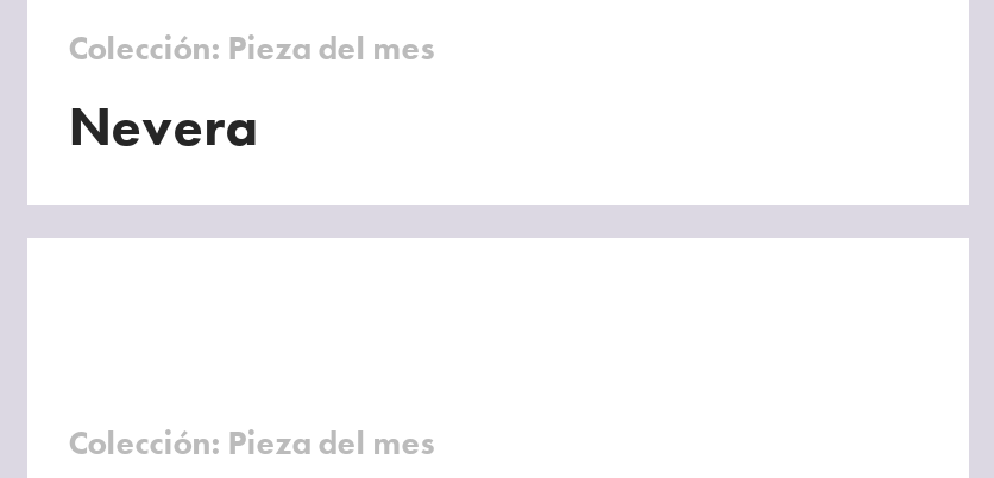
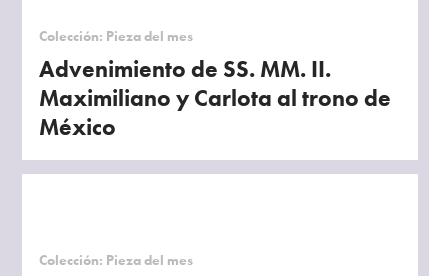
[68,93,259,162] Nevera -> [39,55,391,142] Advenimiento de SS. MM. II. | Maximiliano y Carlota al trono de | México

